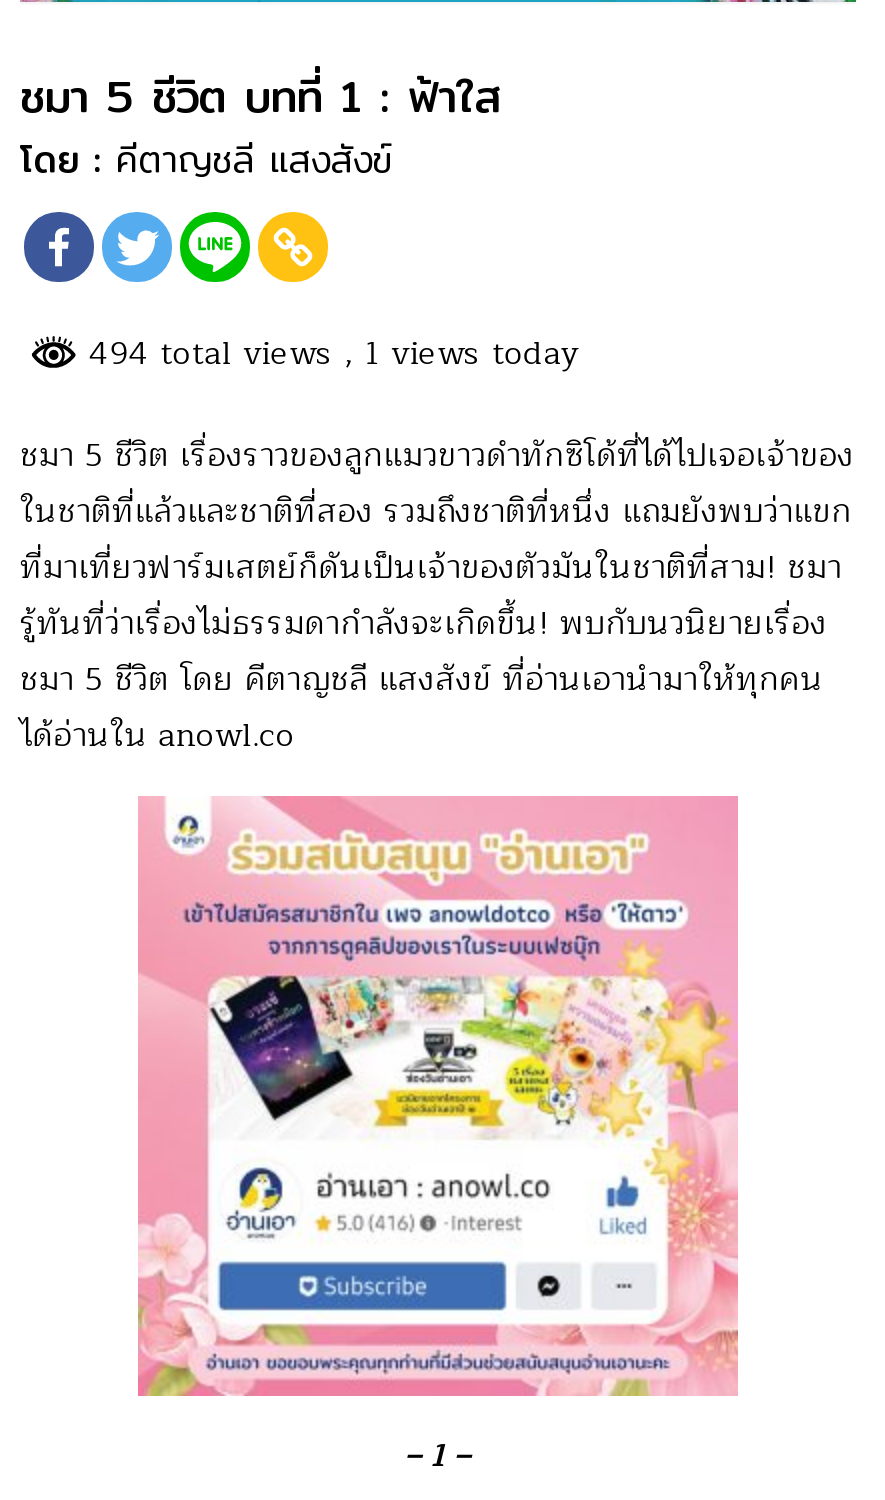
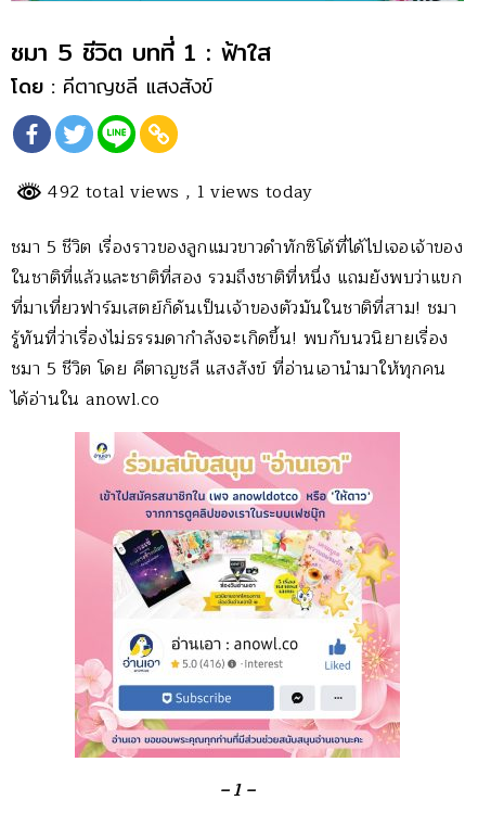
[78,329,580,381] 494 total views, 1 views today -> [42,178,313,207] 492 total views, 1 views today

